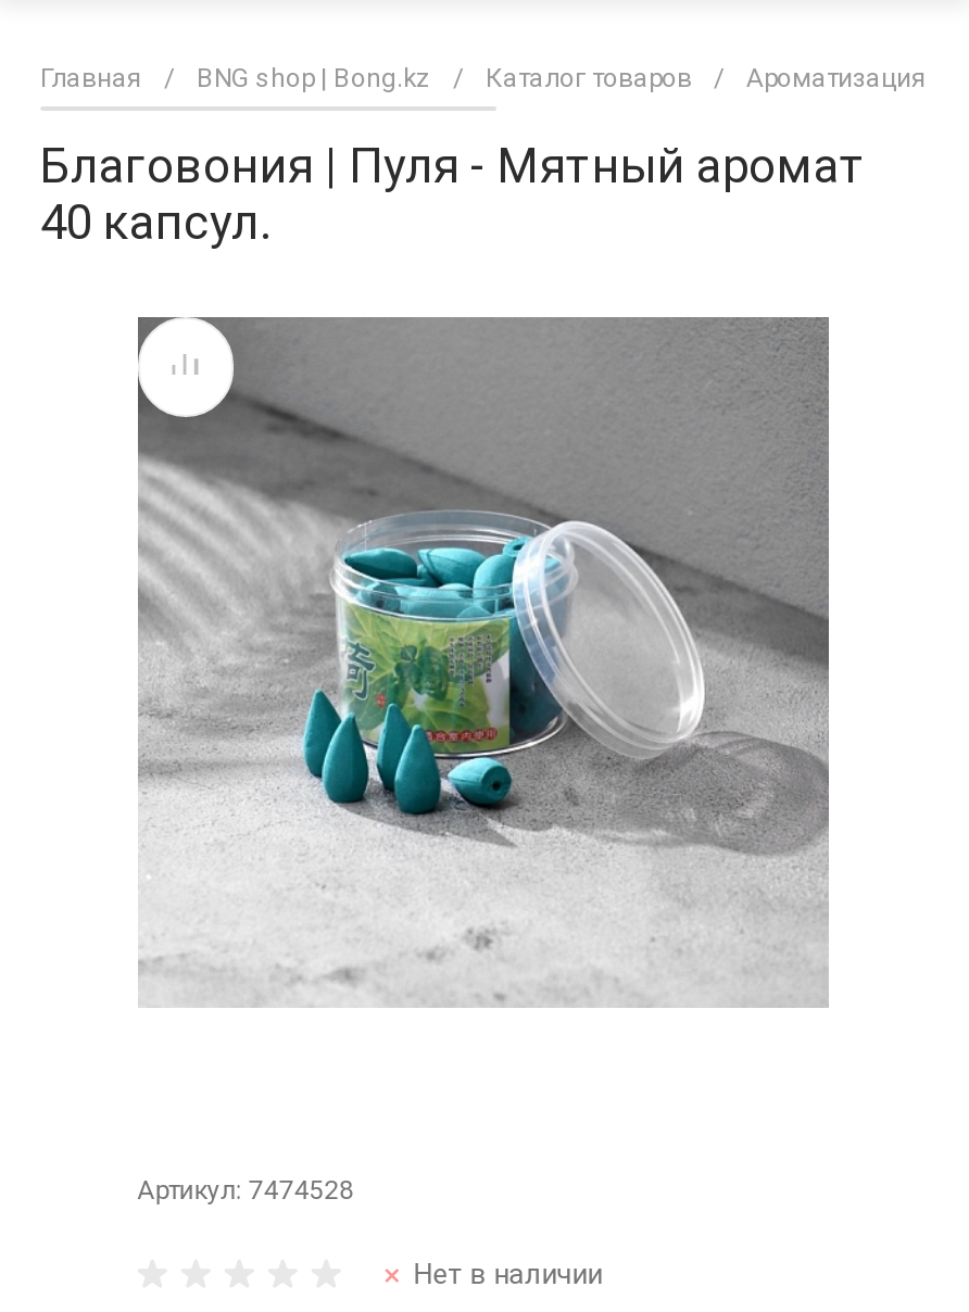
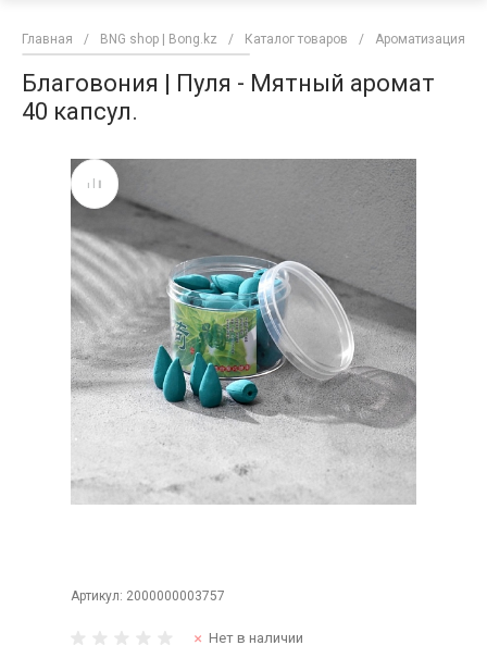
[138,1176,355,1206] Артикул: 7474528 -> [70,589,225,604] Артикул: 2000000003757

